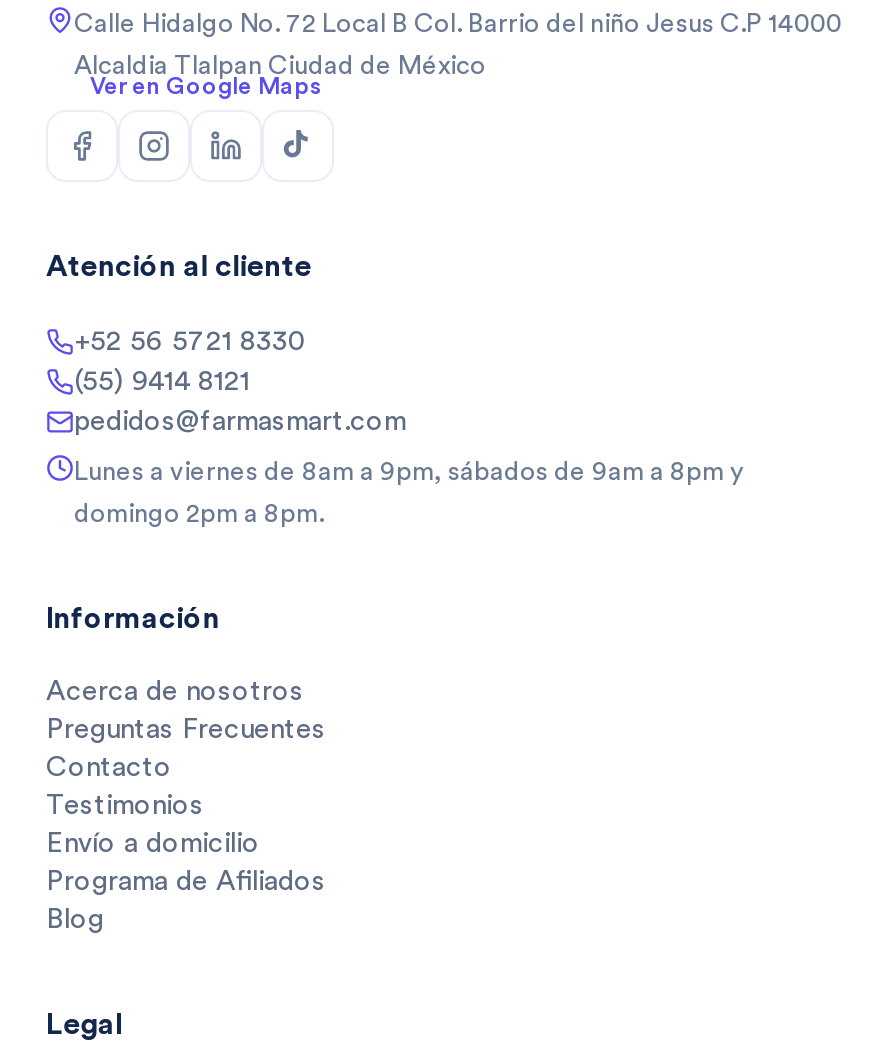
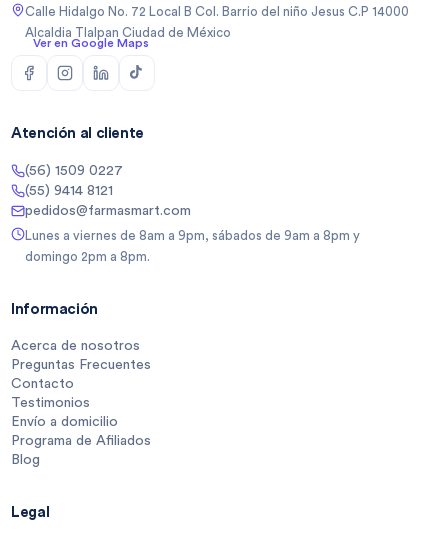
[74,328,306,356] +52 56 5721 8330 -> [25,164,123,178] (56) 1509 0227

